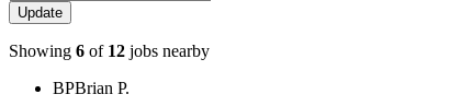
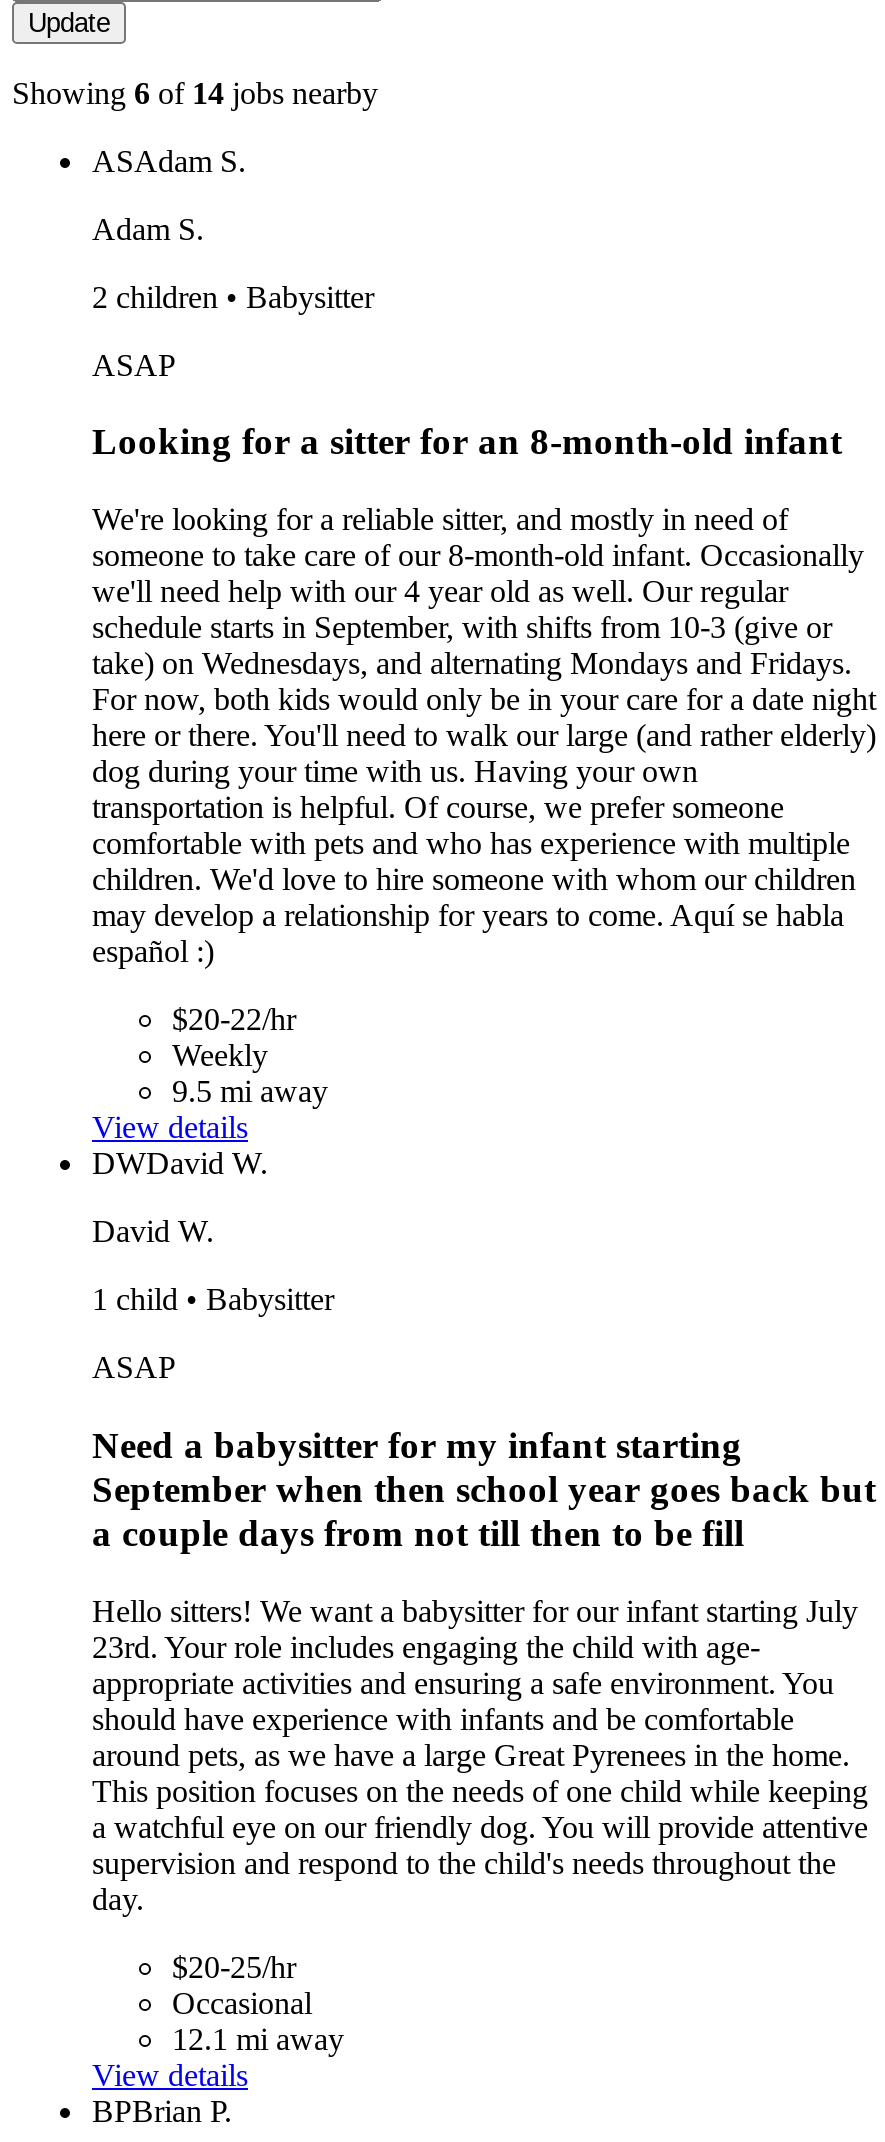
[9,41,210,60] Showing 6 of 12 jobs nearby -> [12,75,876,2091] Showing 6 of 14 jobs nearby | ASAdam S. | Adam S. | 2 children • Babysitter | ASAP | Looking for a sitter for an 8-month-old infant | We're looking for a reliable sitter, and mostly in need of | someone to take care of our 8-month-old infant. Occasionally | we'll need help with our 4 year old as well. Our regular | schedule starts in September, with shifts from 10-3 (give or | take) on Wednesdays, and alternating Mondays and Fridays. | For now, both kids would only be in your care for a date night | here or there. You'll need to walk our large (and rather elderly) | dog during your time with us. Having your own | transportation is helpful. Of course, we prefer someone | comfortable with pets and who has experience with multiple | children. We'd love to hire someone with whom our children | may develop a relationship for years to come. Aquí se habla | español :) | $20-22/hr | Weekly | 9.5 mi away | View details | DWDavid W. | David W. | 1 child • Babysitter | ASAP | Need a babysitter for my infant starting | September when then school year goes back but | a couple days from not till then to be fill | Hello sitters! We want a babysitter for our infant starting July | 23rd. Your role includes engaging the child with age- | appropriate activities and ensuring a safe environment. You | should have experience with infants and be comfortable | around pets, as we have a large Great Pyrenees in the home. | This position focuses on the needs of one child while keeping | a watchful eye on our friendly dog. You will provide attentive | supervision and respond to the child's needs throughout the | day. | $20-25/hr | Occasional | 12.1 mi away | View details

